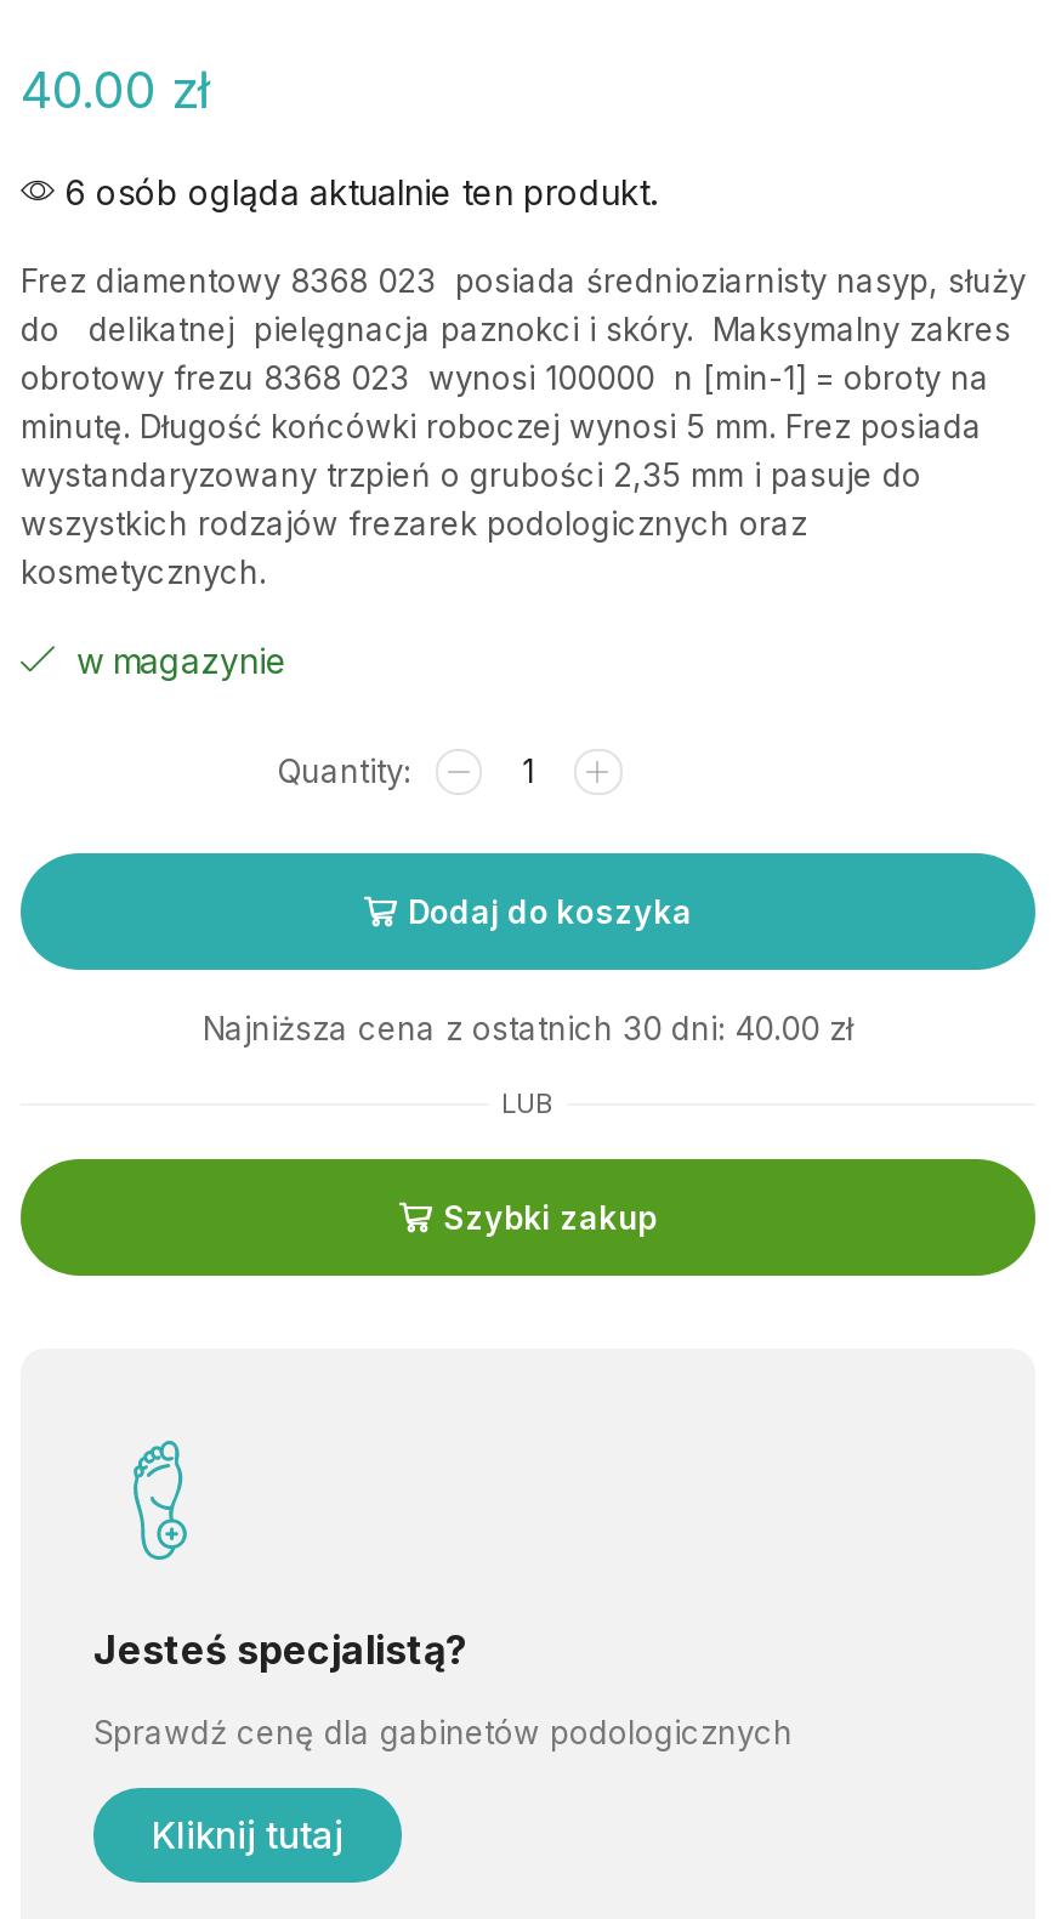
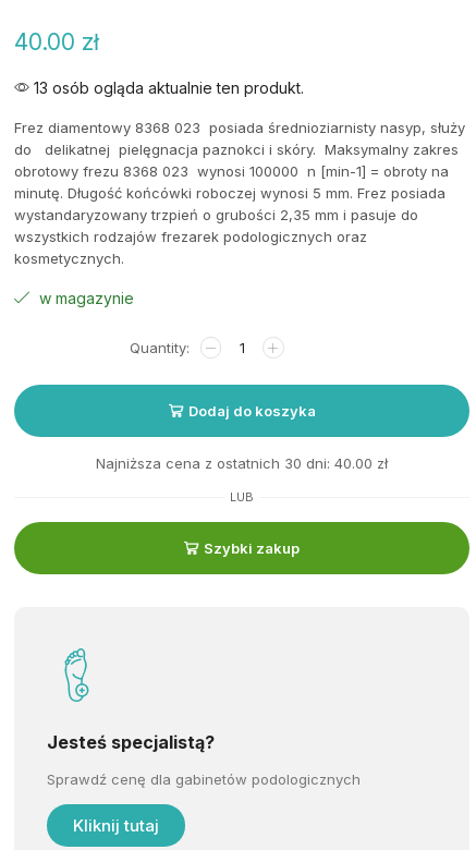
[55,172,657,213] 6 osób ogląda aktualnie ten produkt. -> [29,79,304,97] 13 osób ogląda aktualnie ten produkt.

